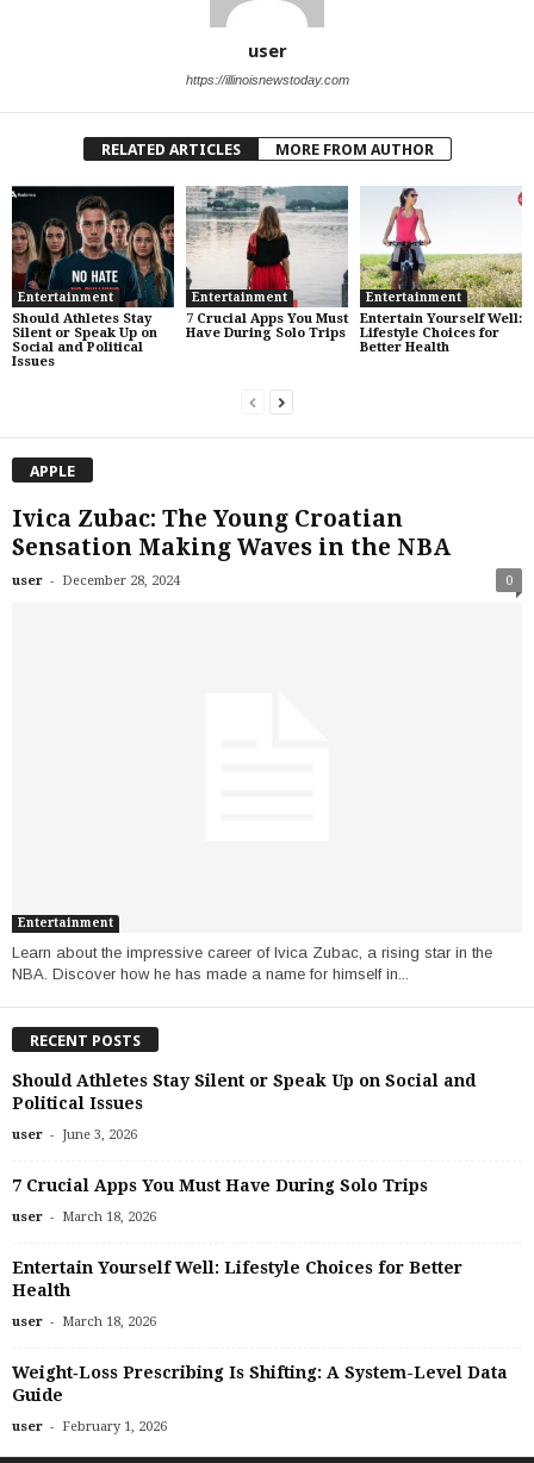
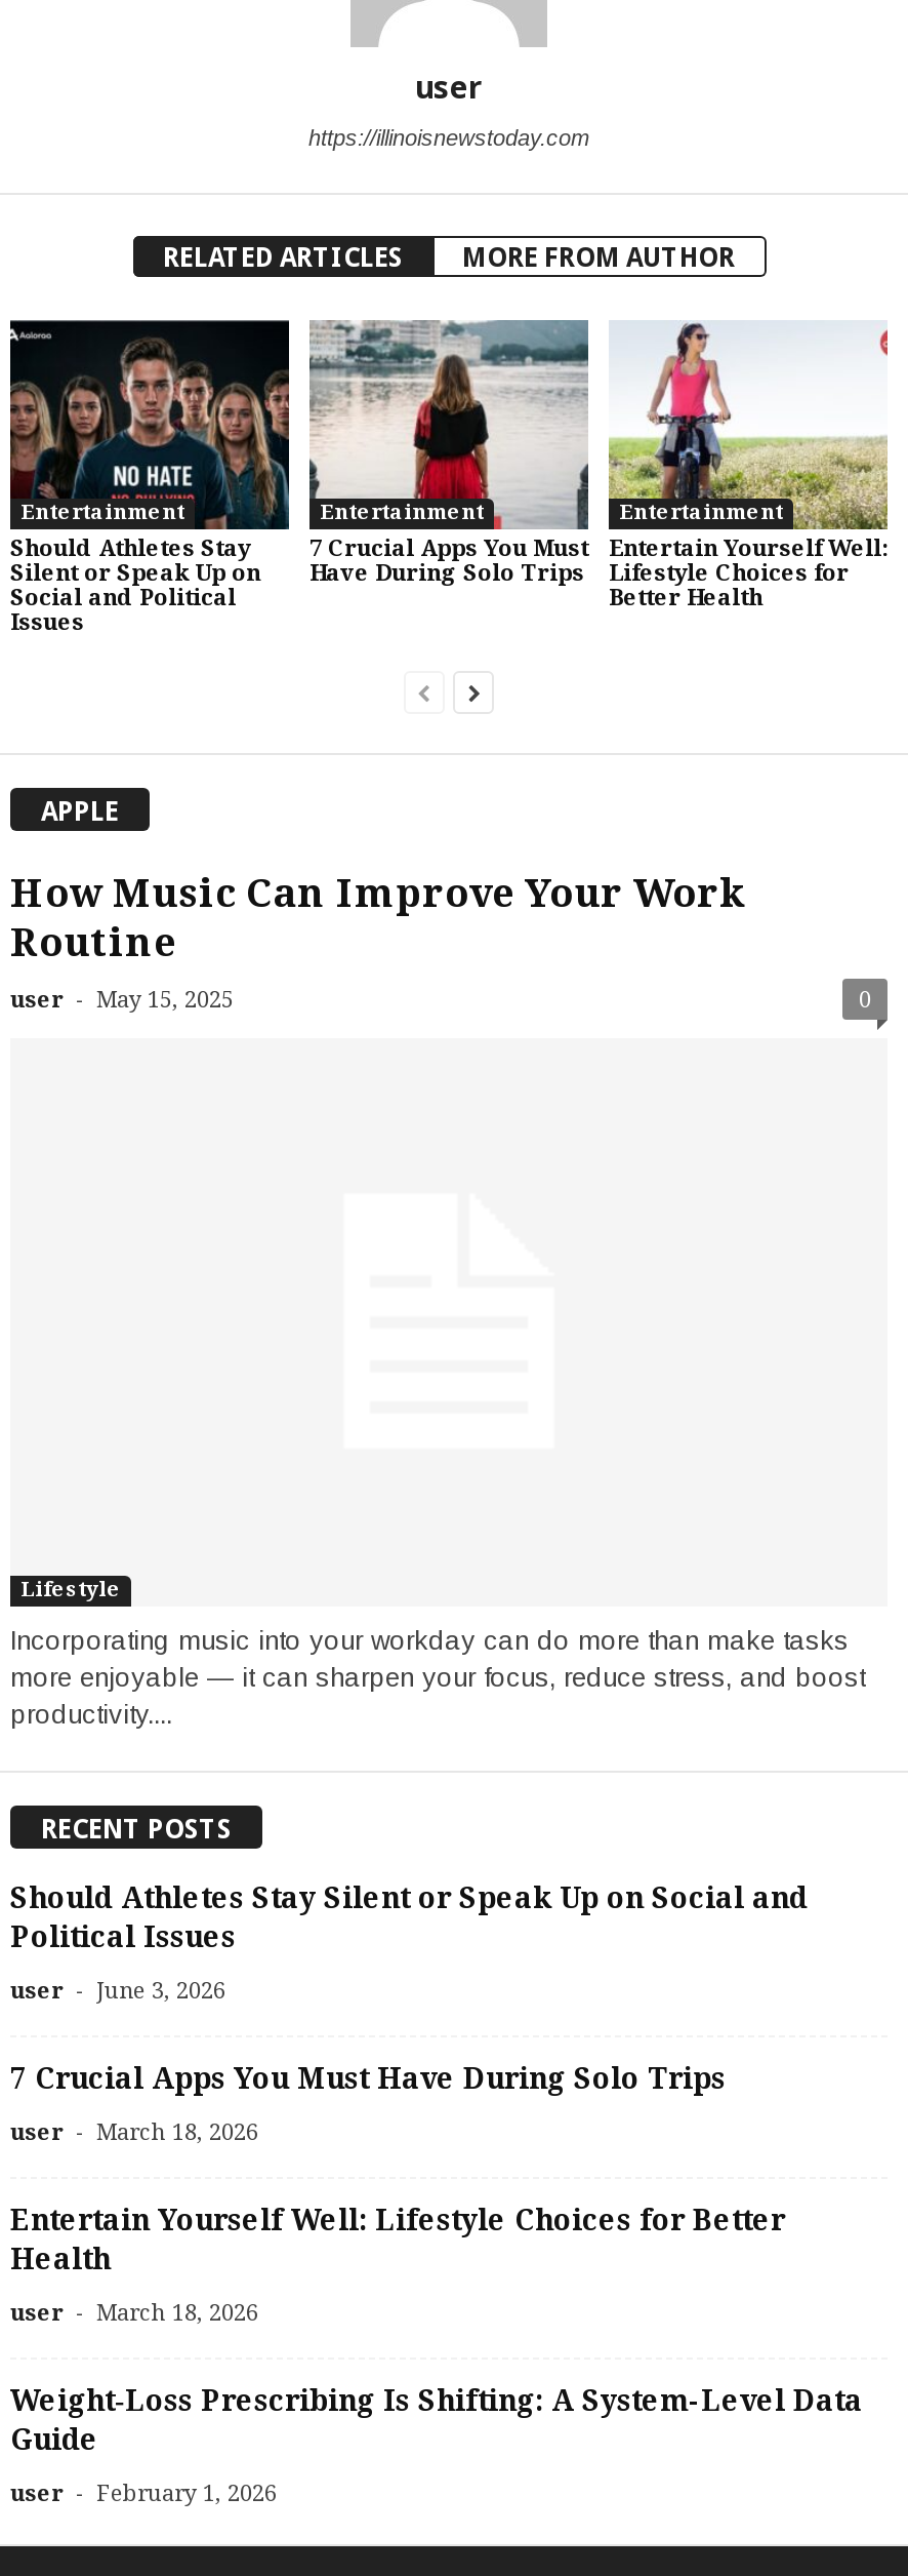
[12,505,451,589] Ivica Zubac: The Young Croatian | Sensation Making Waves in the NBA | user - December 28, 2024 -> [10,870,746,1014] How Music Can Improve Your Work | Routine | user - May 15, 2025
[18,916,113,929] Entertainment -> [20,1578,121,1600] Lifestyle
[12,943,492,983] Learn about the impressive career of Ivica Zubac, a rising star in the | NBA. Discover how he has made a name for himself in... -> [10,1625,865,1729] Incorporating music into your workday can do more than make tasks | more enjoyable — it can sharpen your focus, reduce stress, and boost | productivity....

